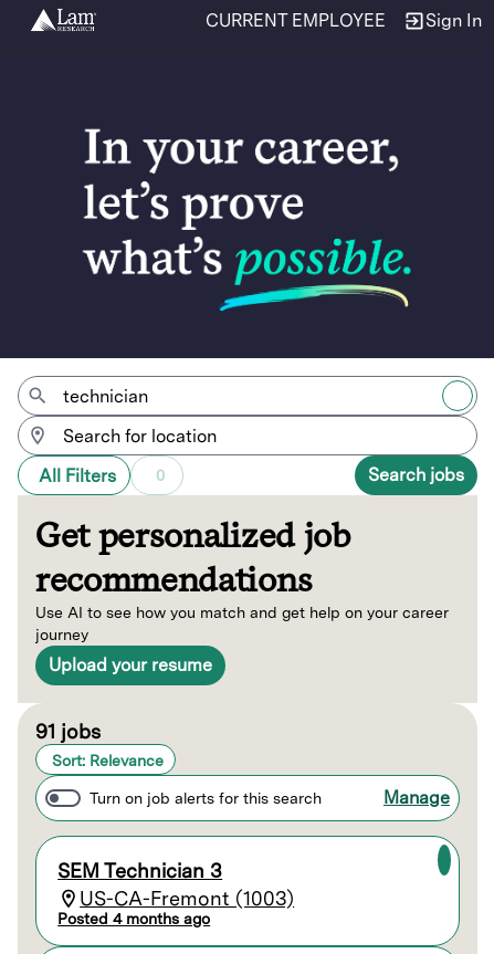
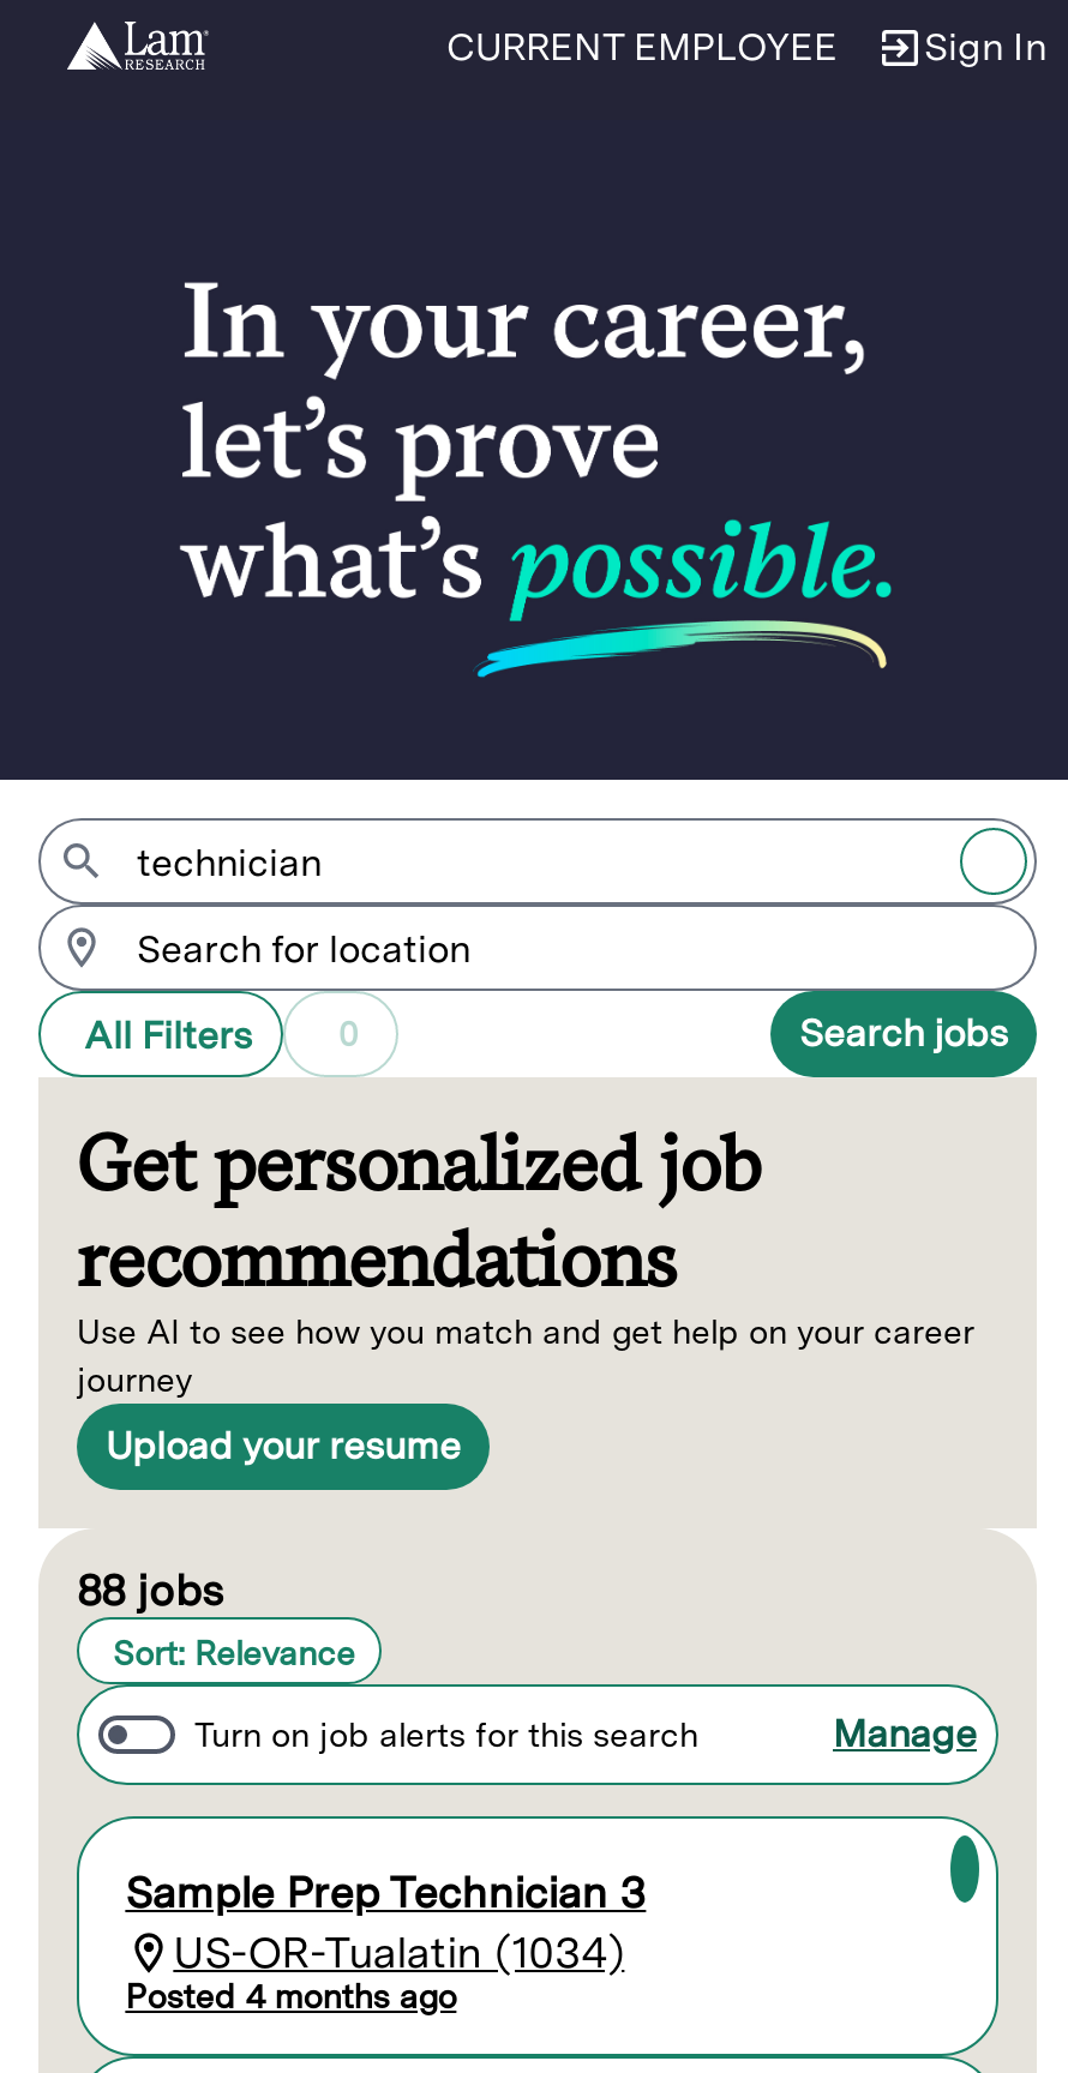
[35,720,101,743] 91 jobs -> [77,1564,223,1615] 88 jobs
[58,859,294,910] SEM Technician 3 | US-CA-Fremont (1003) -> [125,1867,646,1978] Sample Prep Technician 3 | US-OR-Tualatin (1034)

